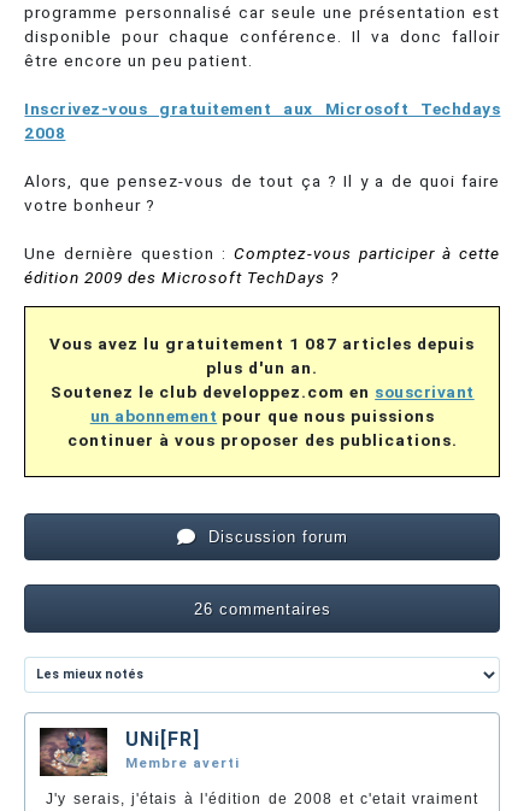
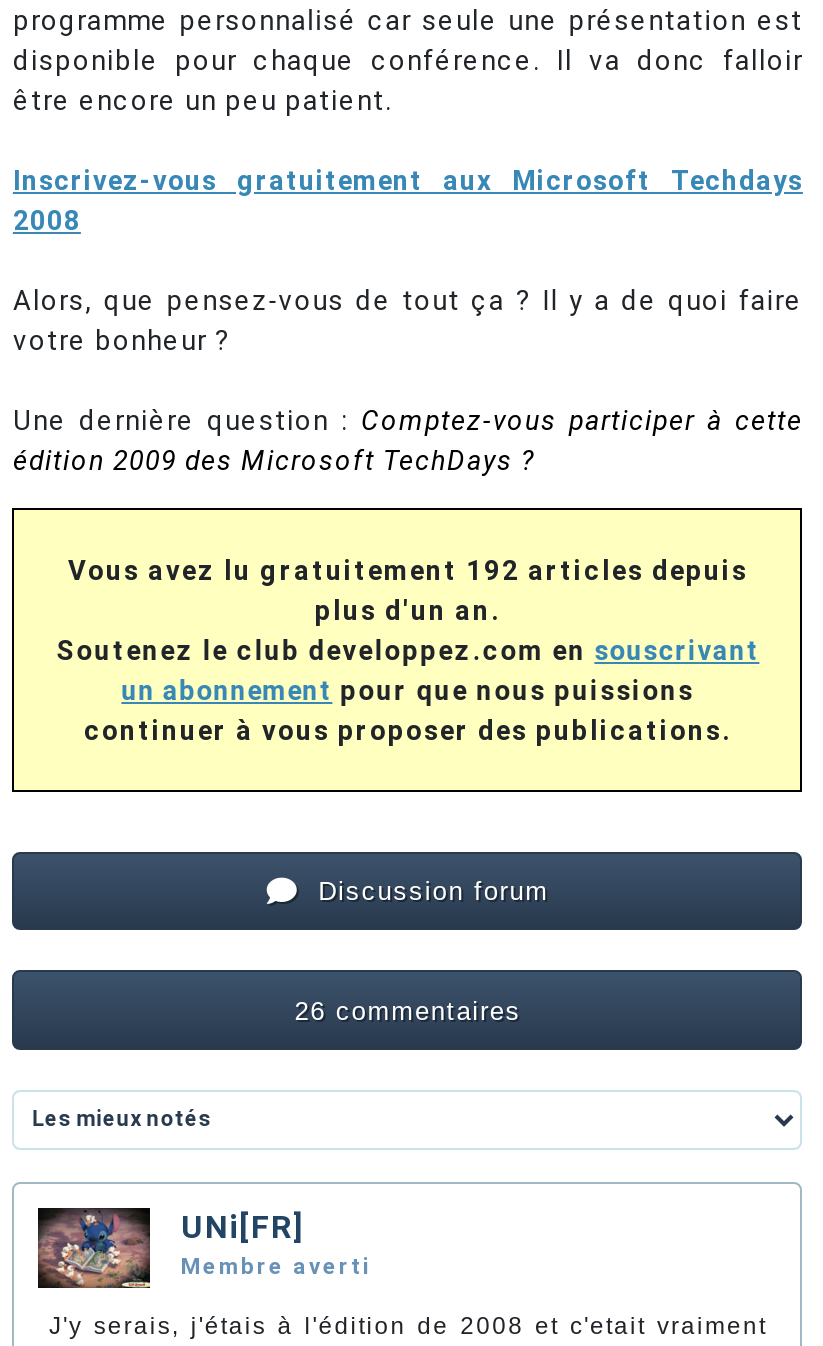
[50,334,475,353] Vous avez lu gratuitement 1 087 articles depuis -> [68,554,748,586] Vous avez lu gratuitement 192 articles depuis

